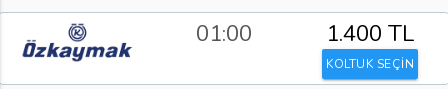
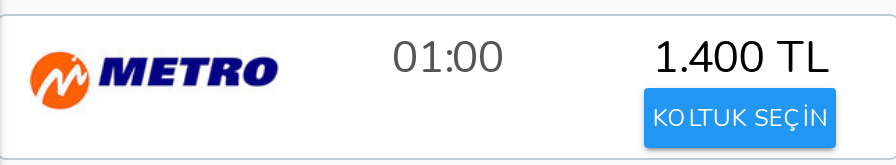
[15,23,139,63] [image] -> [28,38,280,112] [image]

